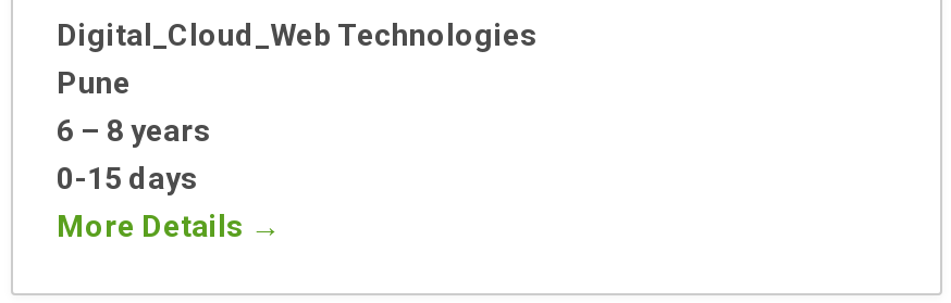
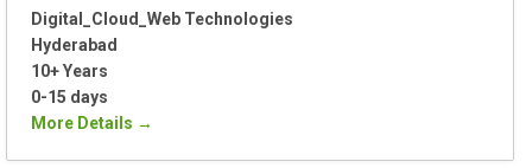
[57,66,211,149] Pune | 6 – 8 years -> [31,36,118,81] Hyderabad | 10+ Years

